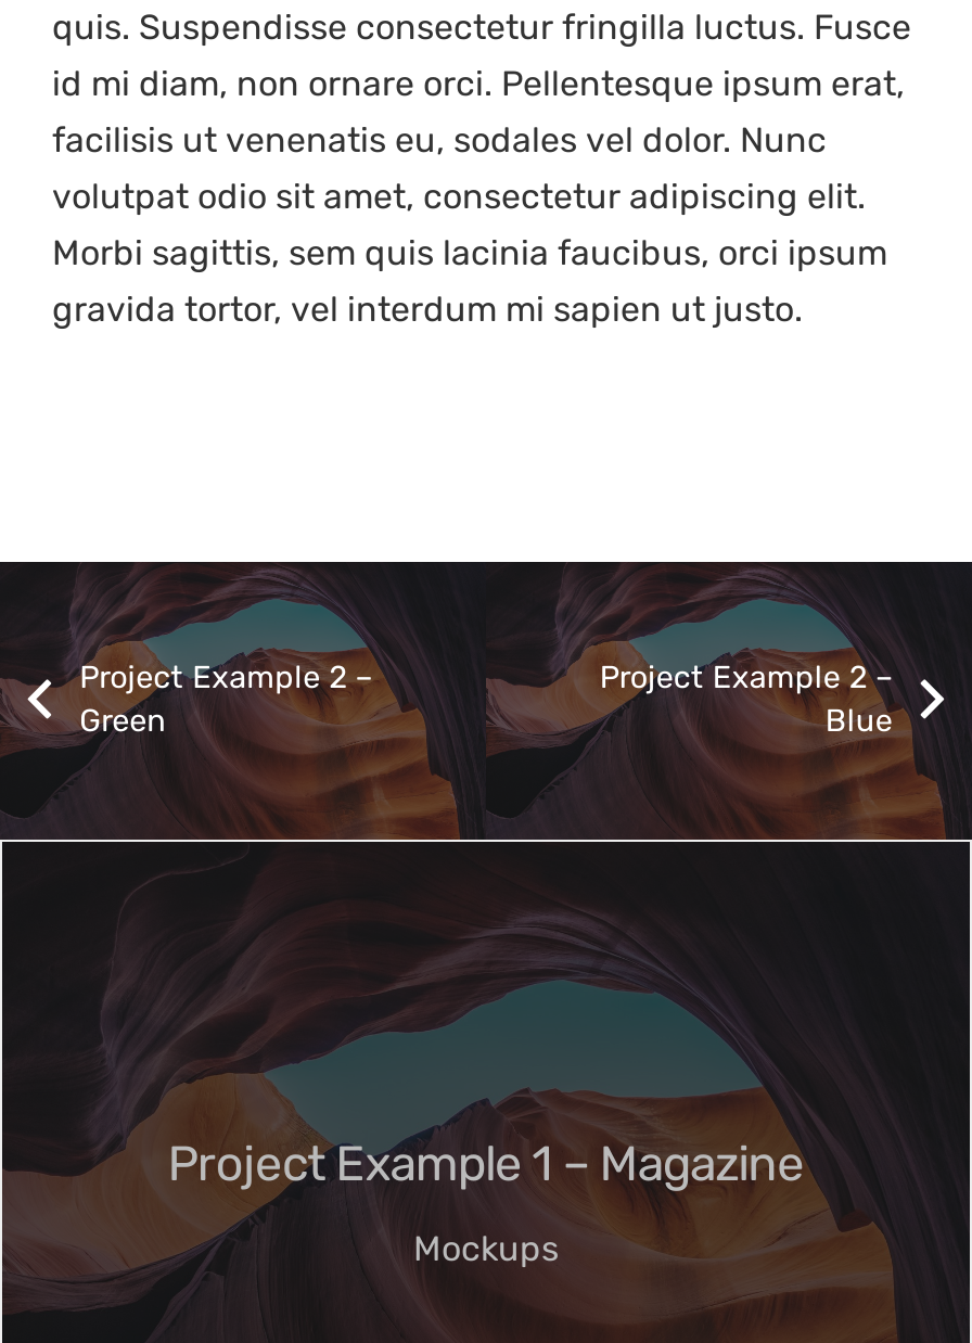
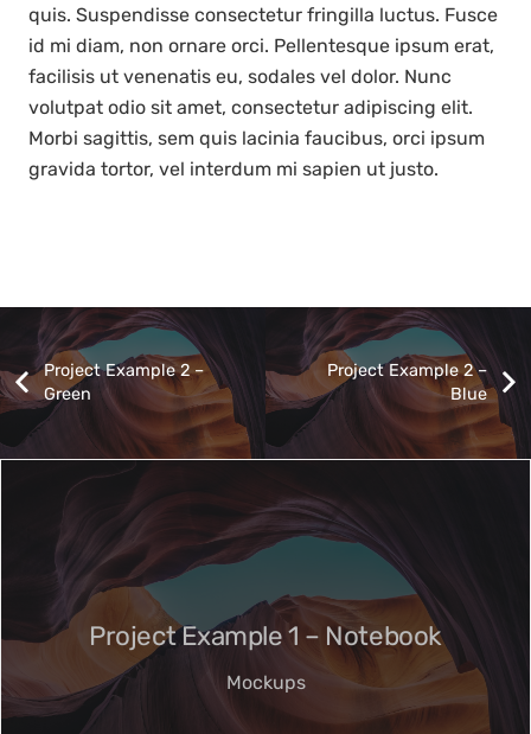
[168,1135,804,1194] Project Example 1 – Magazine -> [89,620,442,652] Project Example 1 – Notebook

